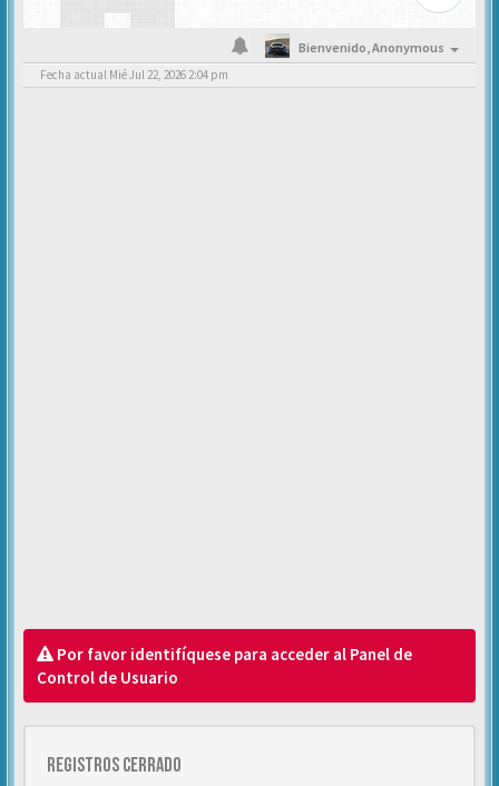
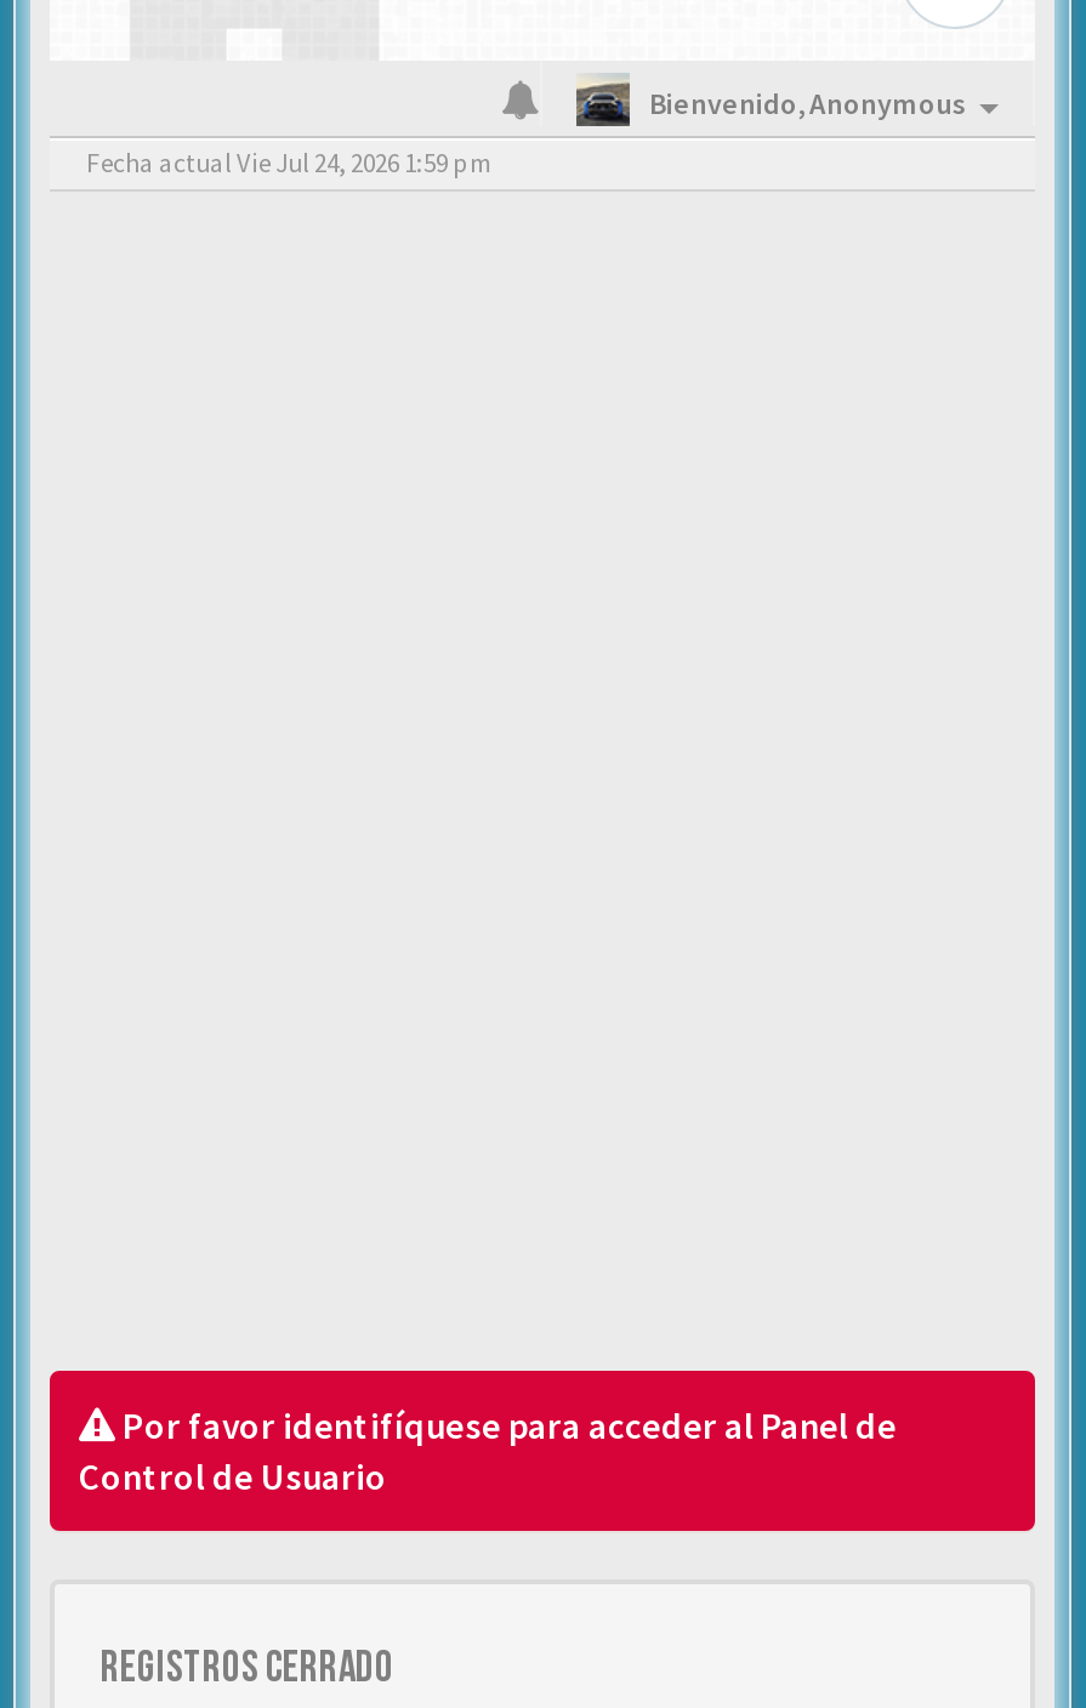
[40,67,228,82] Fecha actual Mié Jul 22, 2026 2:04 pm -> [86,146,491,180] Fecha actual Vie Jul 24, 2026 1:59 pm

